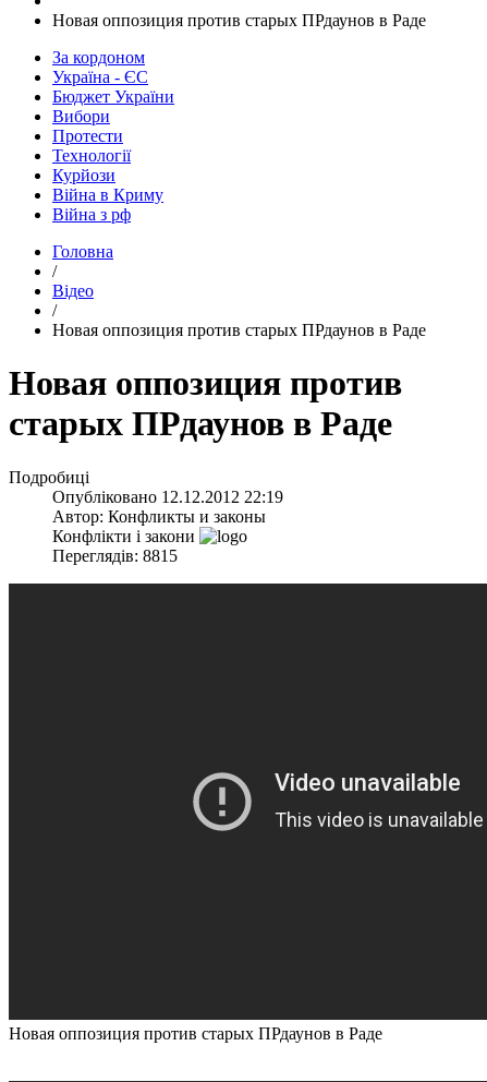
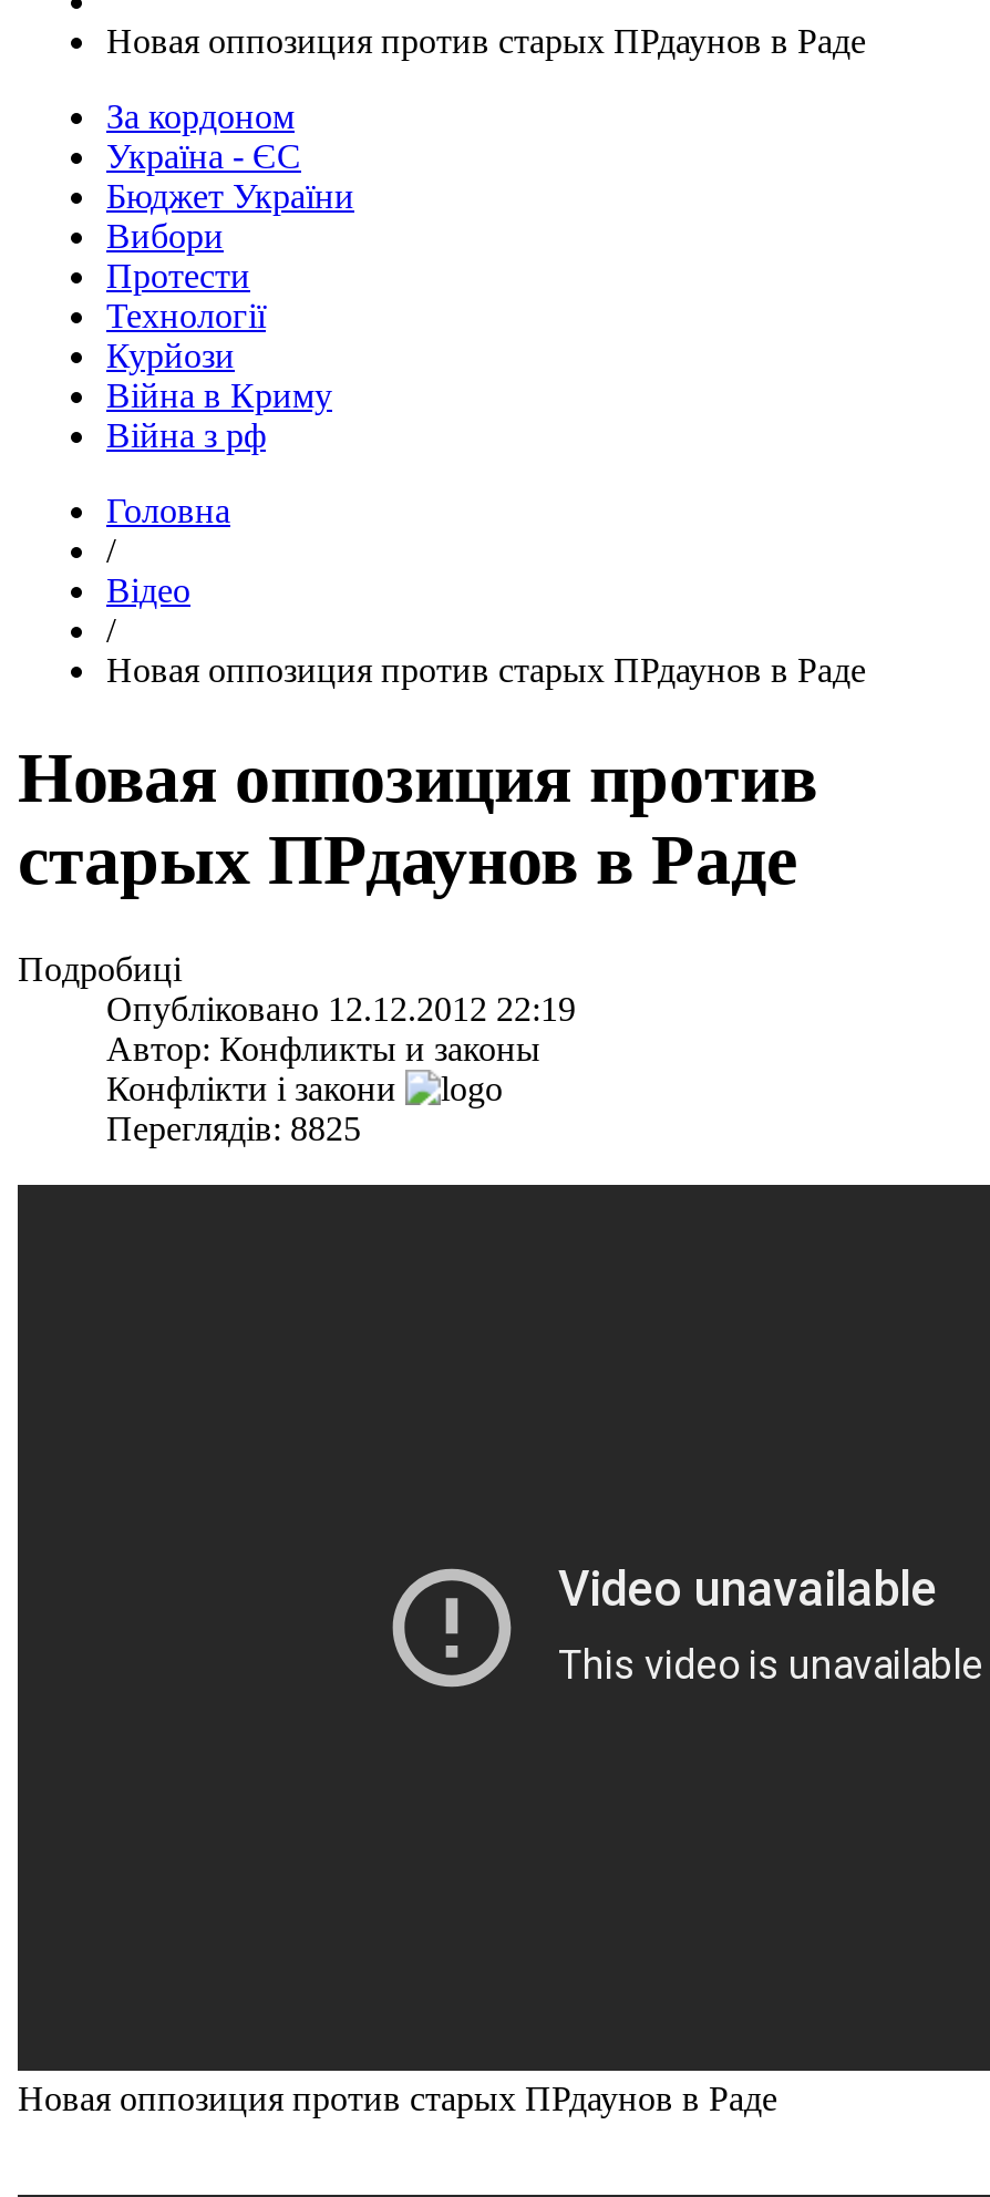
[52,546,178,565] Переглядів: 8815 -> [106,1109,361,1147] Переглядів: 8825

